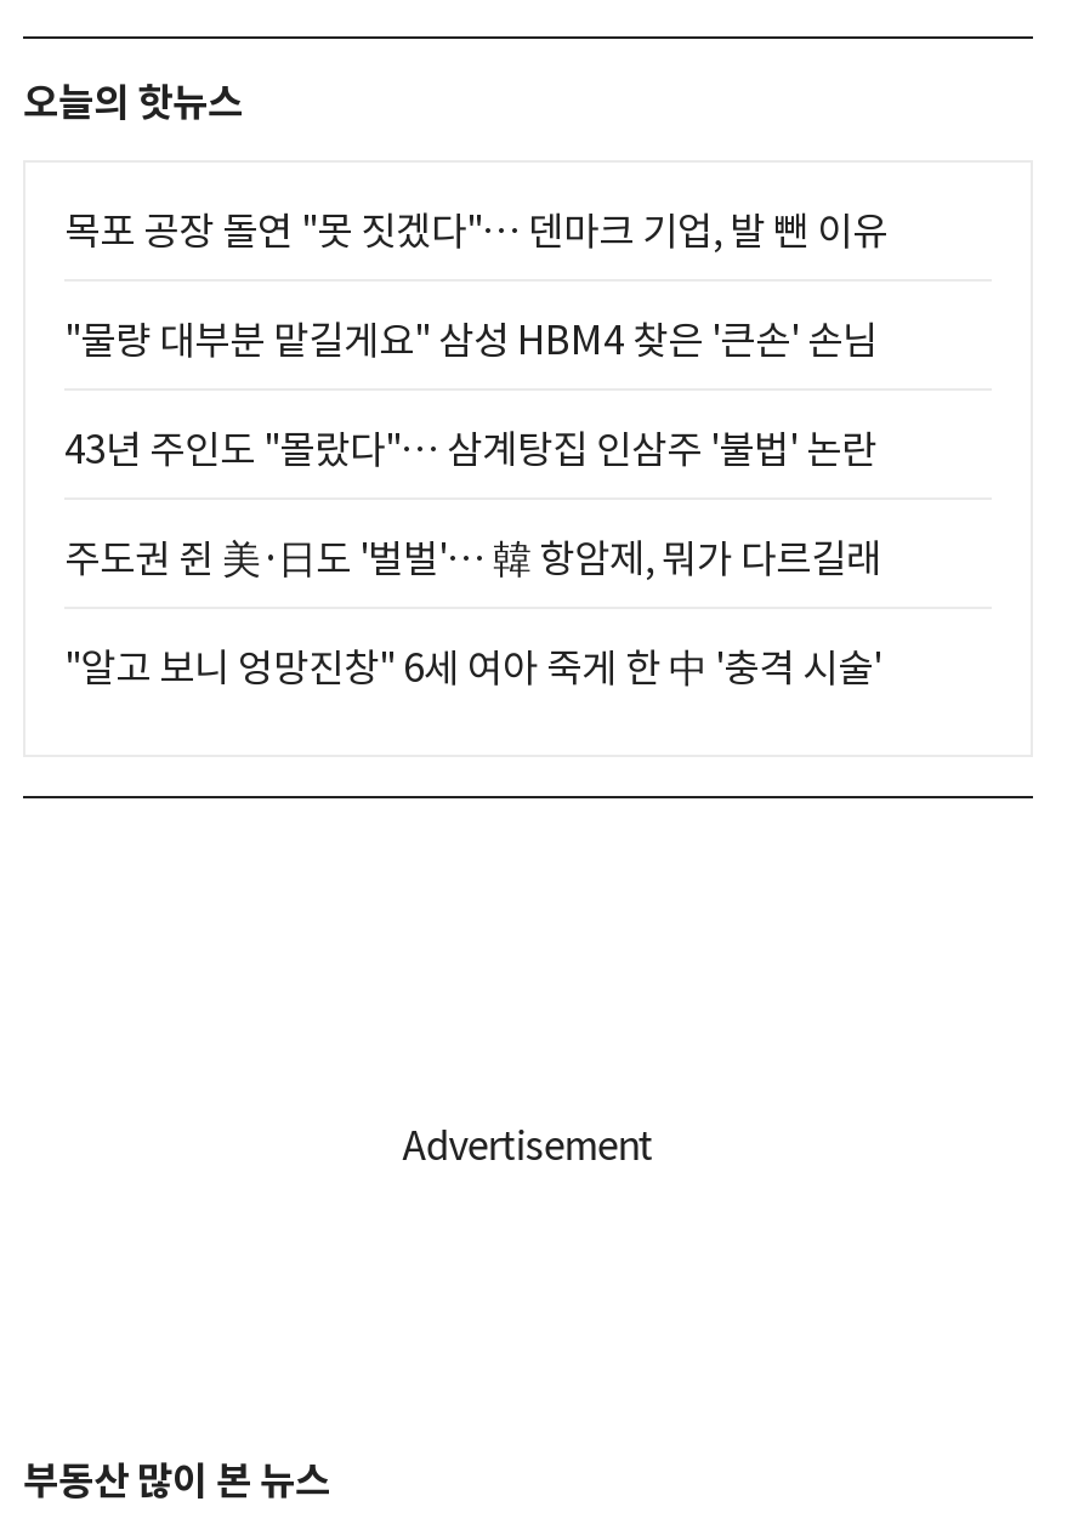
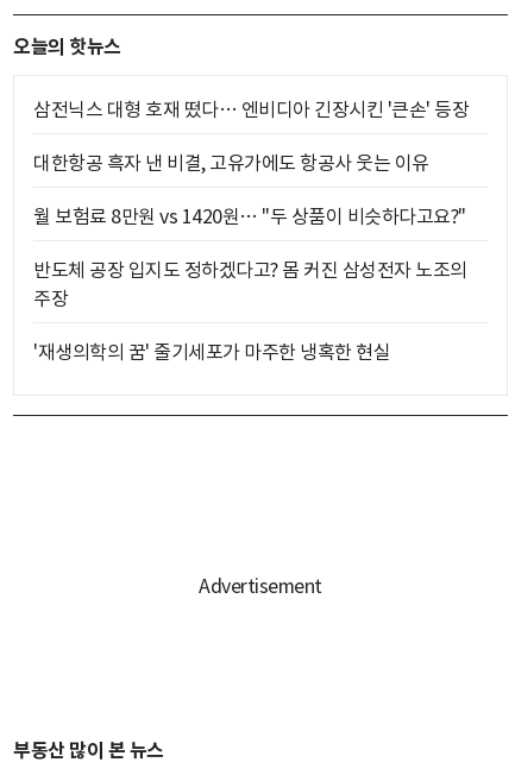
[64,206,887,254] 목포 공장 돌연 "못 짓겠다"… 덴마크 기업, 발 뺀 이유 -> [33,97,469,121] 삼전닉스 대형 호재 떴다… 엔비디아 긴장시킨 '큰손' 등장
[64,315,878,364] "물량 대부분 맡길게요" 삼성 HBM4 찾은 '큰손' 손님 -> [33,151,429,174] 대한항공 흑자 낸 비결, 고유가에도 항공사 웃는 이유
[64,424,876,473] 43년 주인도 "몰랐다"… 삼계탕집 인삼주 '불법' 논란 -> [33,204,466,228] 월 보험료 8만원 vs 1420원… "두 상품이 비슷하다고요?"
[64,533,881,582] 주도권 쥔 美·日도 '벌벌'… 韓 항암제, 뭐가 다르길래 -> [33,258,467,310] 반도체 공장 입지도 정하겠다고? 몸 커진 삼성전자 노조의 | 주장
[64,643,881,691] "알고 보니 엉망진창" 6세 여아 죽게 한 中 '충격 시술' -> [33,340,390,363] '재생의학의 꿈' 줄기세포가 마주한 냉혹한 현실

